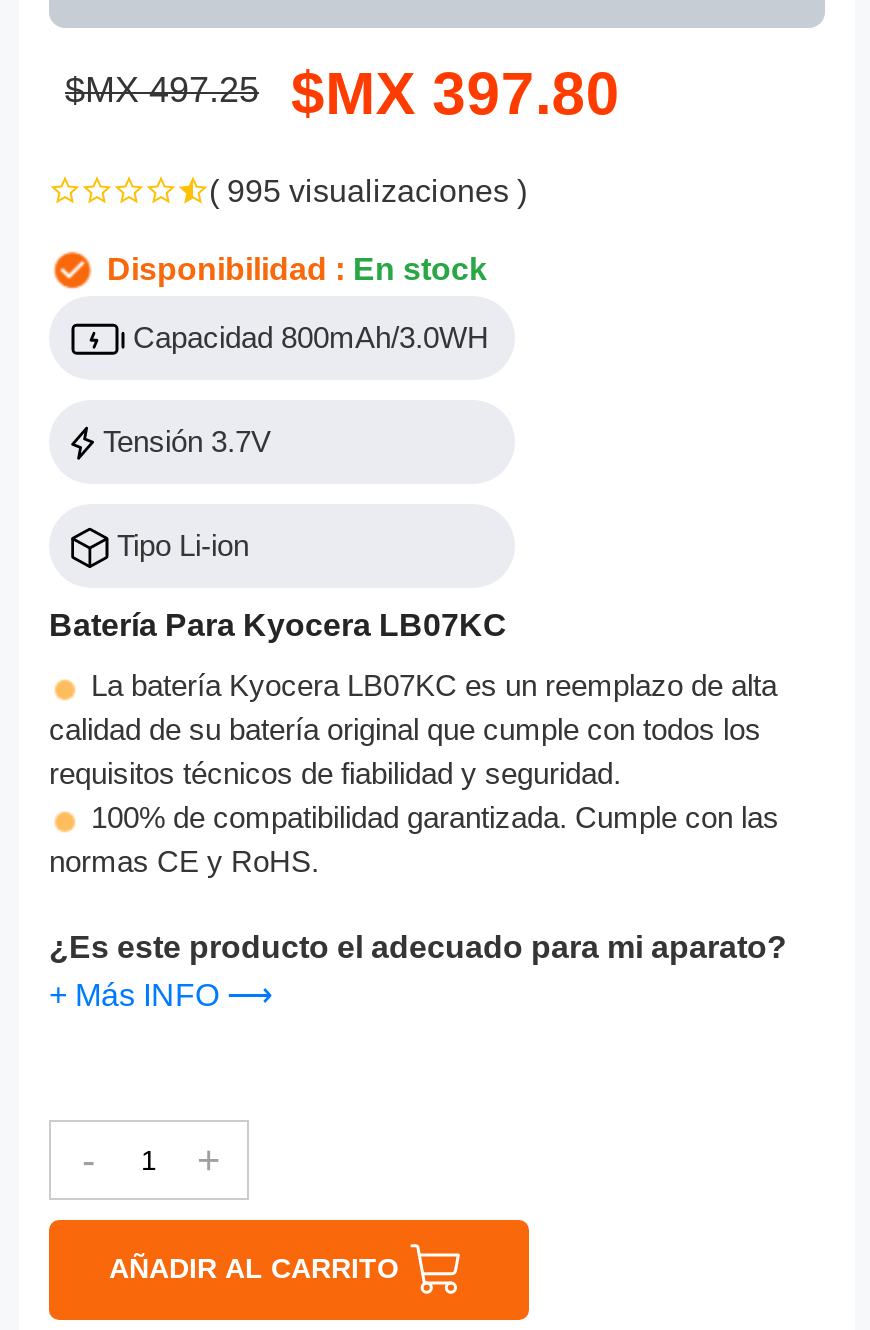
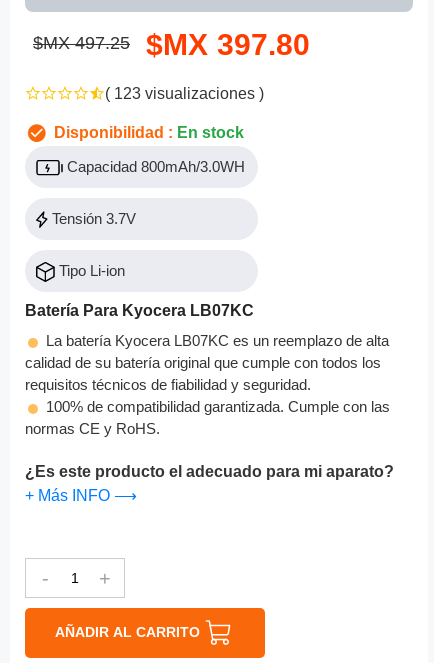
[209,173,527,207] ( 995 visualizaciones ) -> [105,85,264,102] ( 123 visualizaciones )

